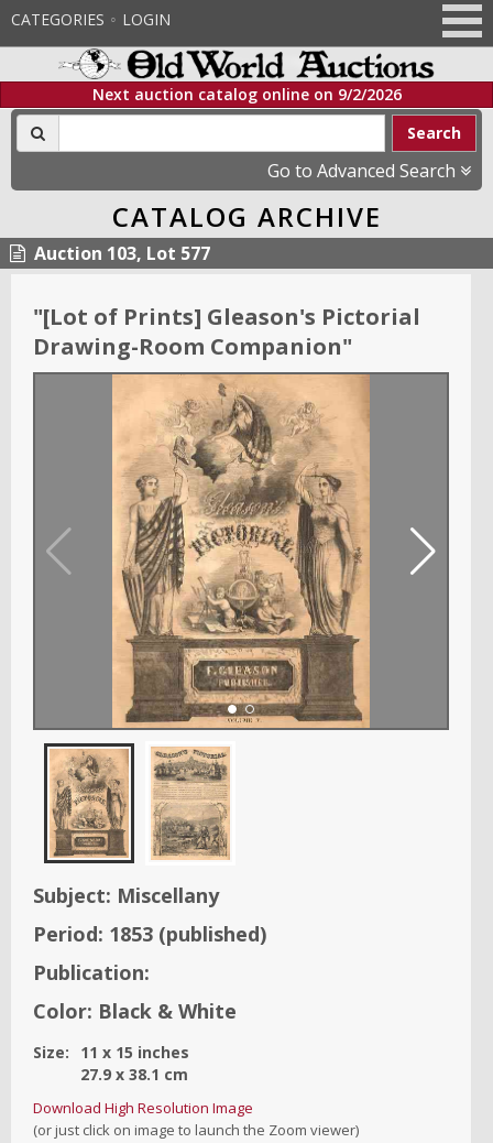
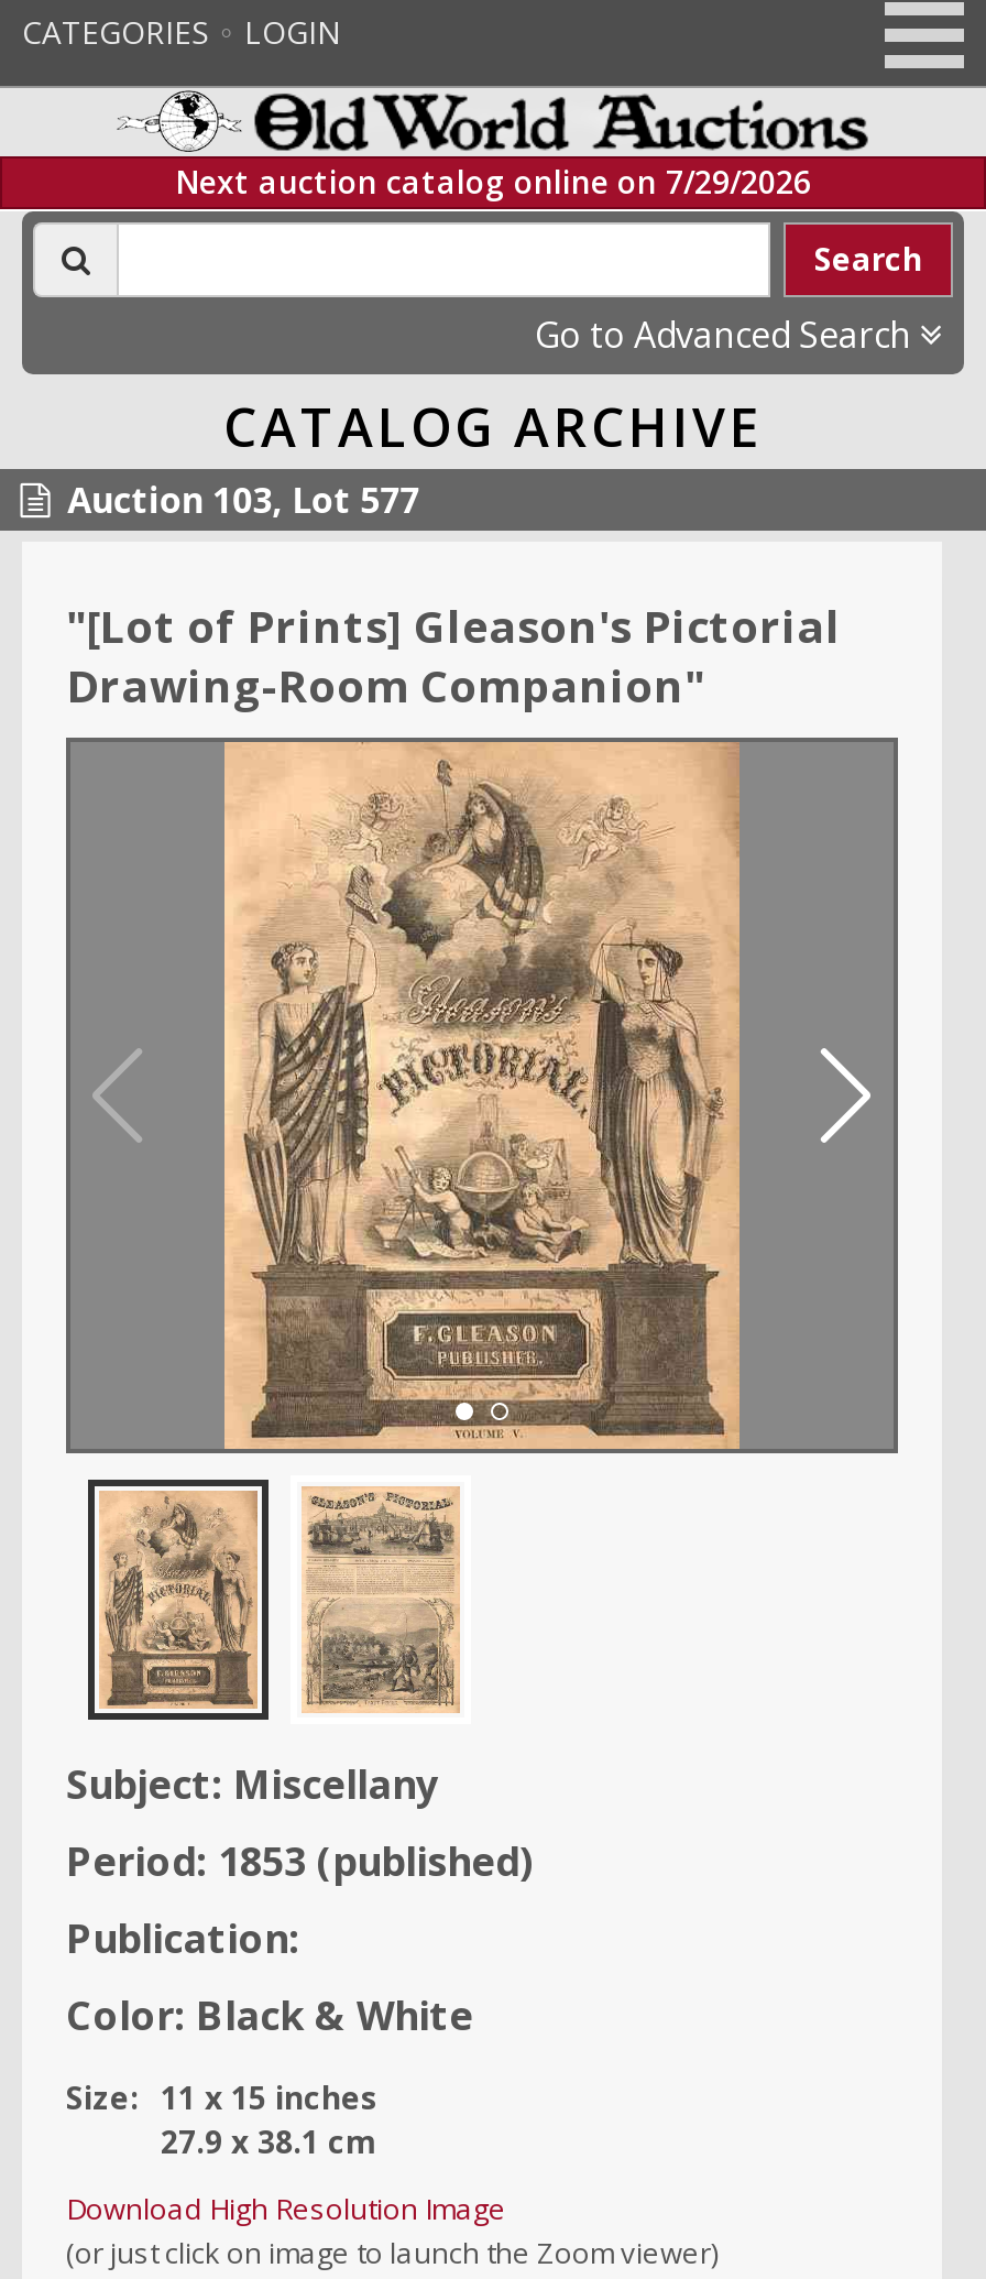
[92,84,401,105] Next auction catalog online on 9/2/2026 -> [175,161,811,203] Next auction catalog online on 7/29/2026

